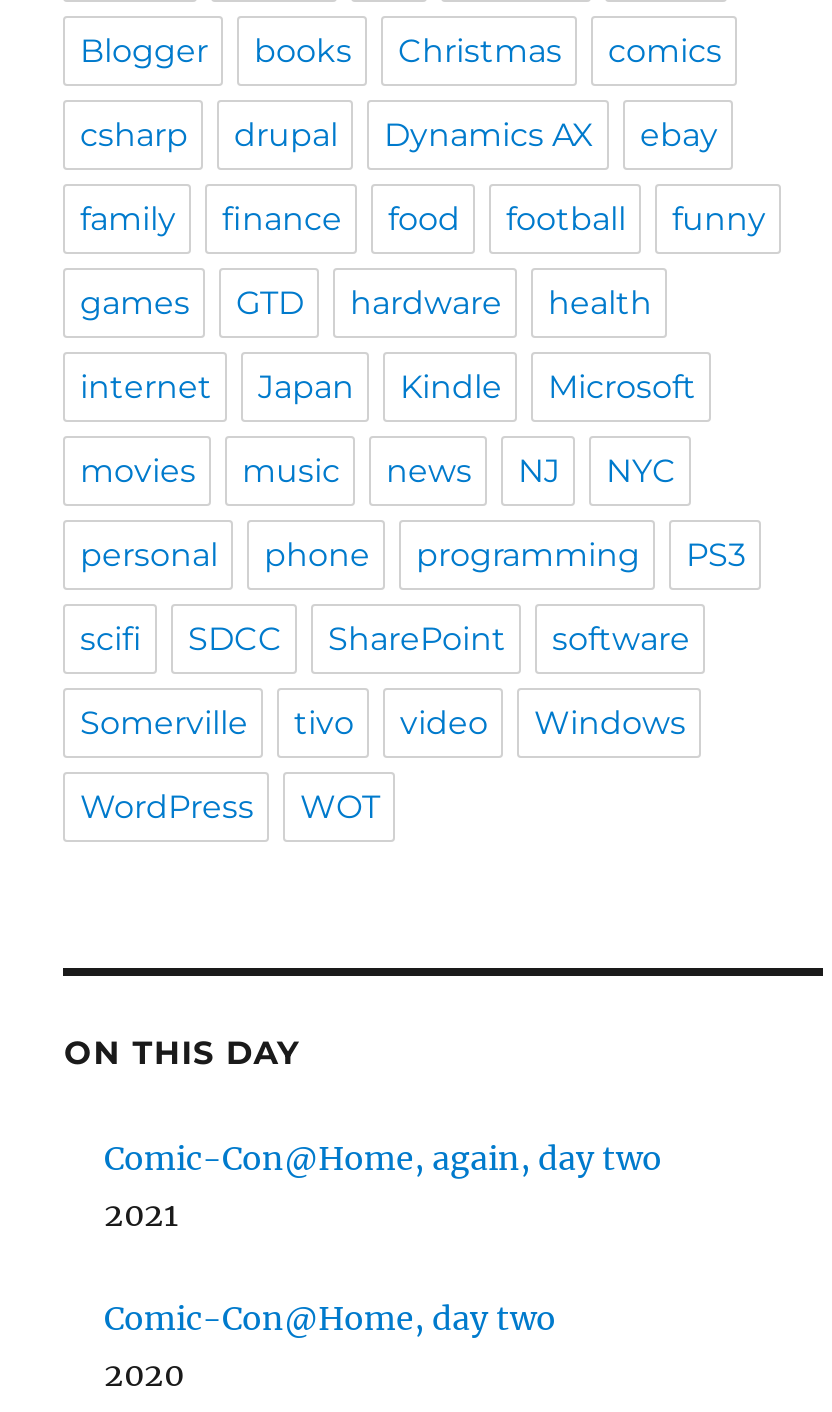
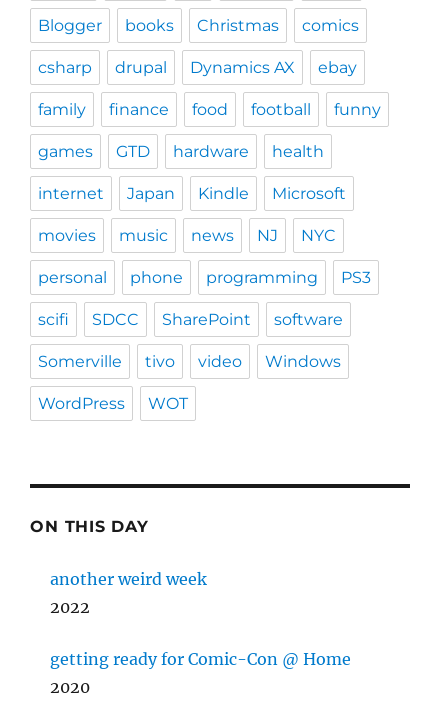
[104,1138,662,1234] Comic-Con@Home, again, day two | 2021 -> [50,569,207,617] another weird week | 2022
[104,1298,556,1338] Comic-Con@Home, day two -> [50,649,351,669] getting ready for Comic-Con @ Home

